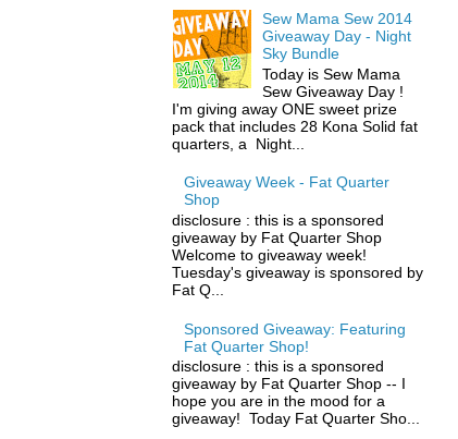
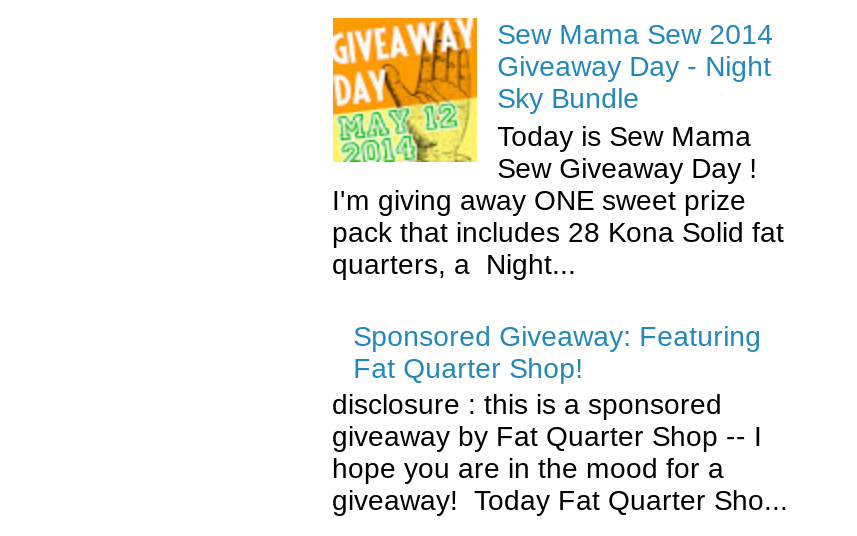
[172,173,424,298] Giveaway Week - Fat Quarter | Shop | disclosure : this is a sponsored | giveaway by Fat Quarter Shop | Welcome to giveaway week! | Tuesday's giveaway is sponsored by | Fat Q... -> none

